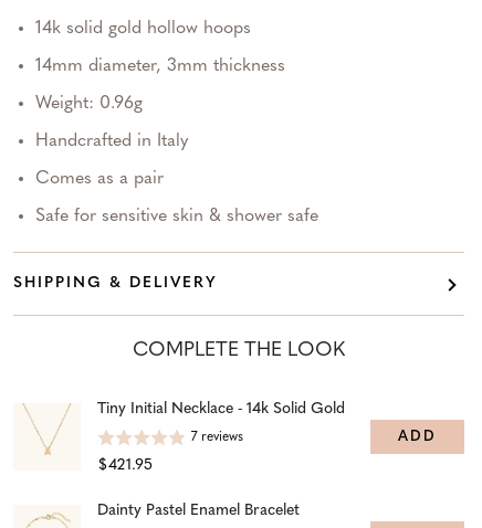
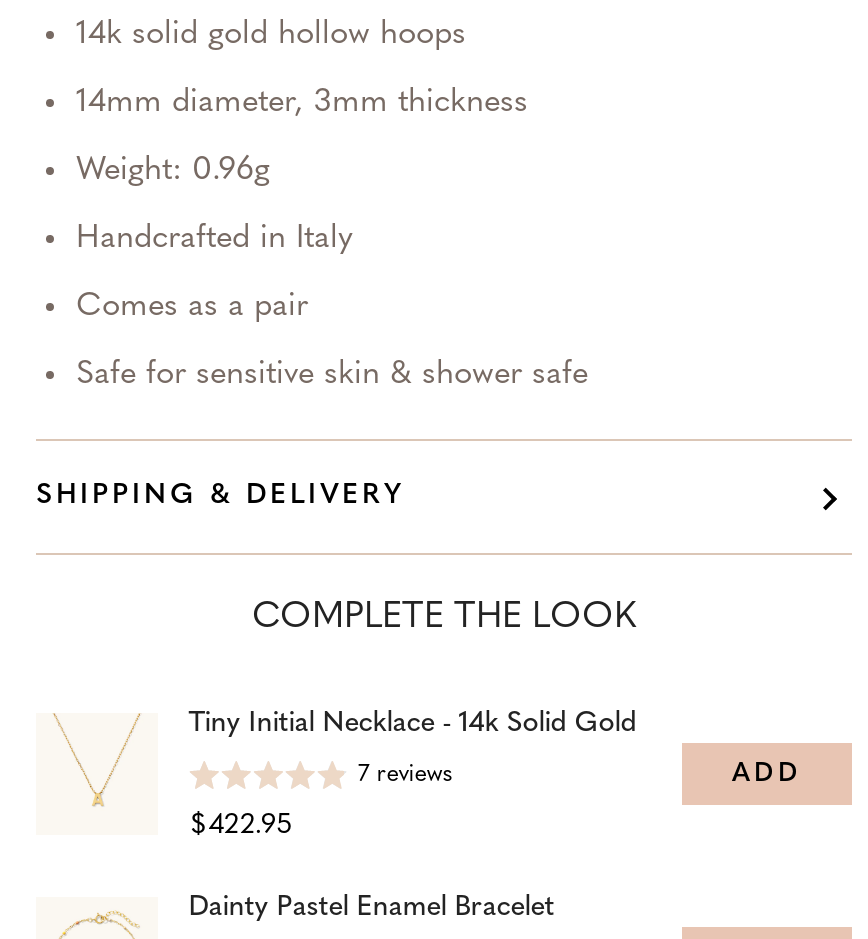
[98,457,153,474] $421.95 -> [188,810,292,840] $422.95

